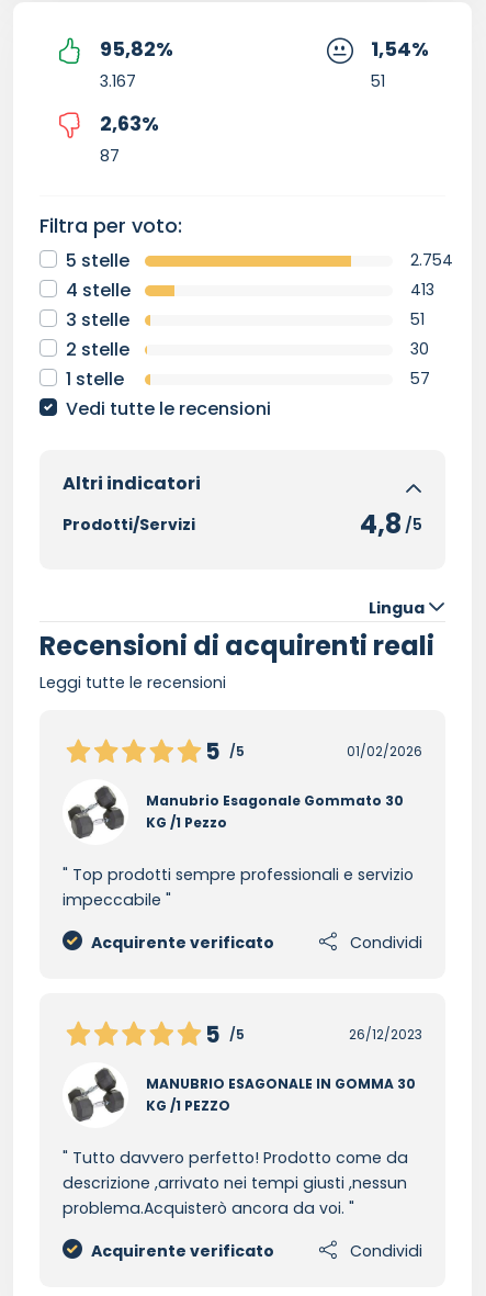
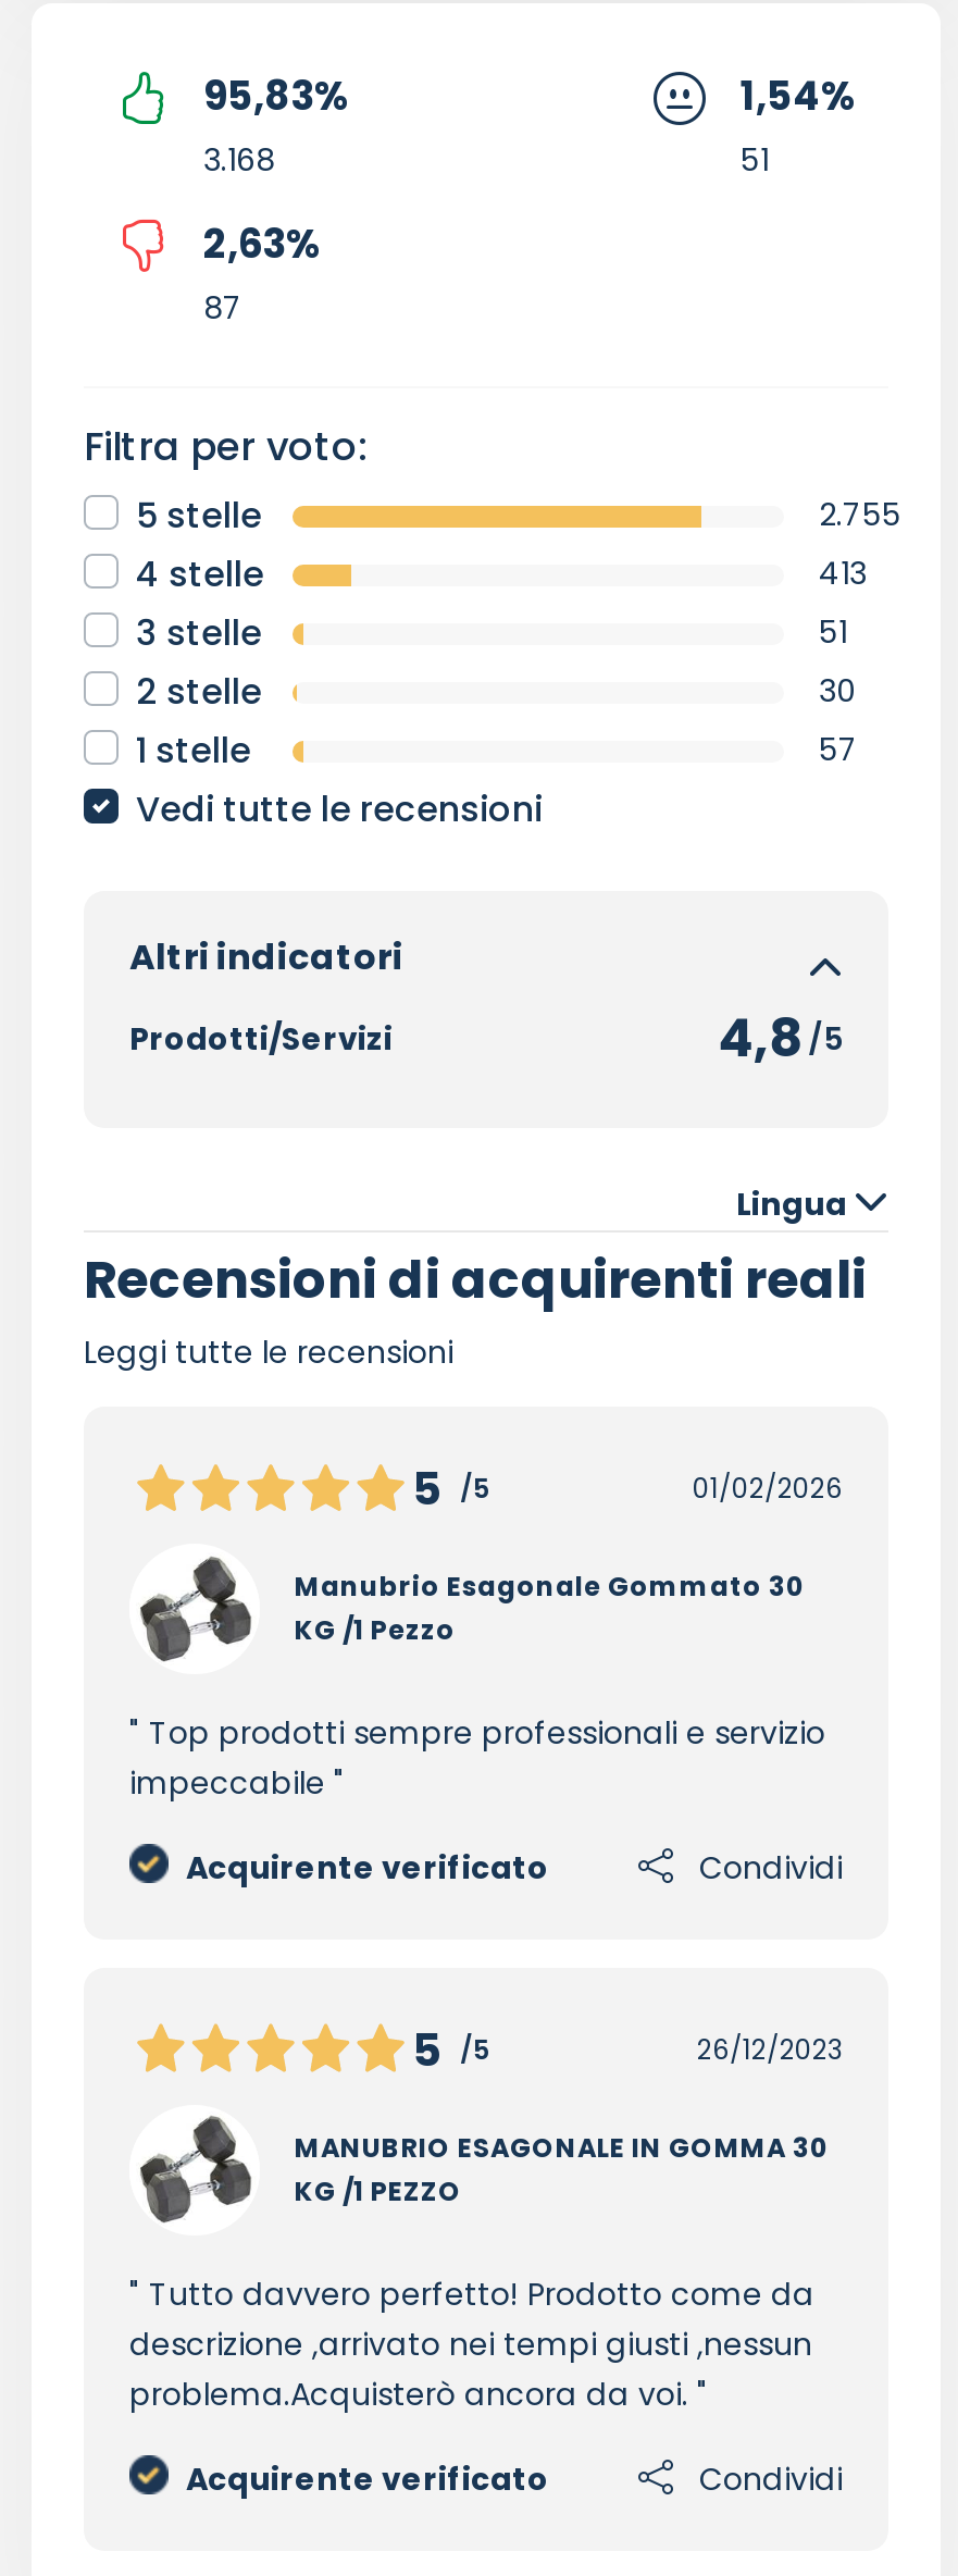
[100,35,173,63] 95,82% -> [203,69,349,123] 95,83%
[100,70,136,92] 3.167 -> [203,139,275,182] 3.168
[410,249,453,271] 2.754 -> [819,493,901,537] 2.755

